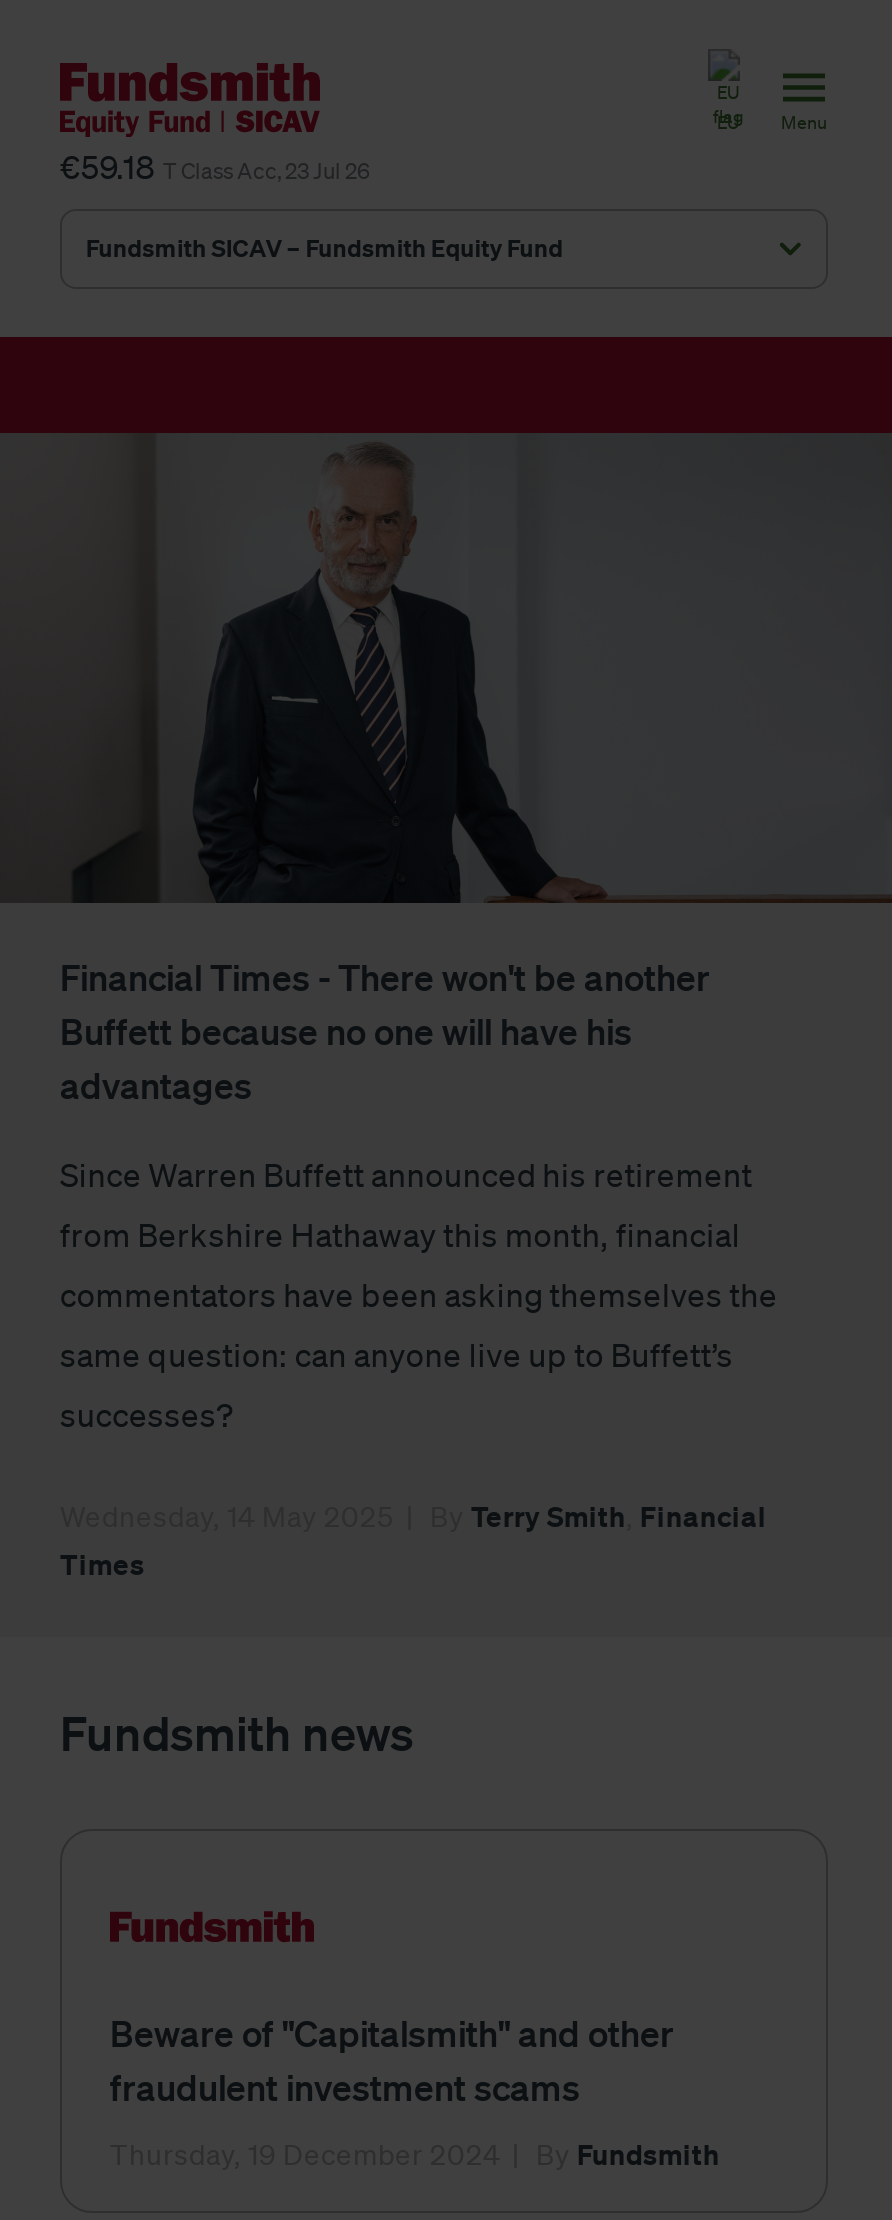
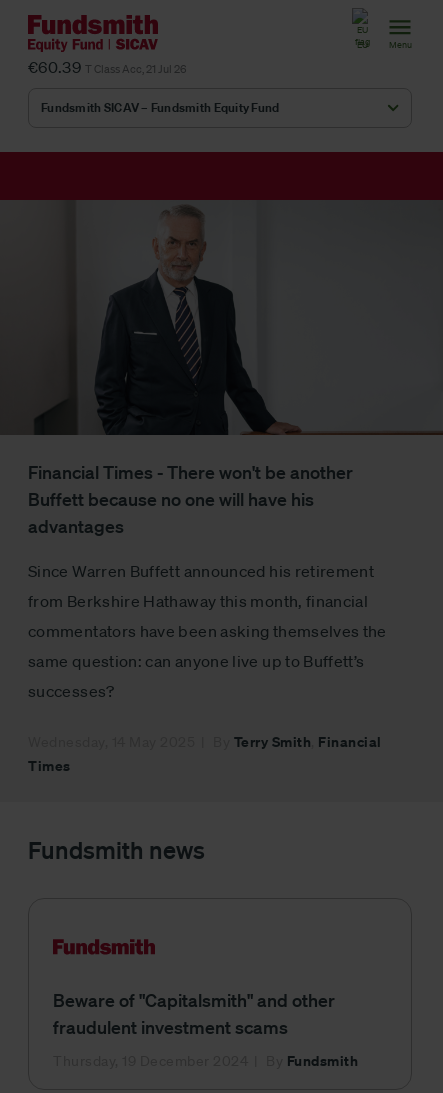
[60,147,369,187] €59.18 T Class Acc, 23 Jul 26 -> [28,57,185,77] €60.39 T Class Acc, 21 Jul 26

